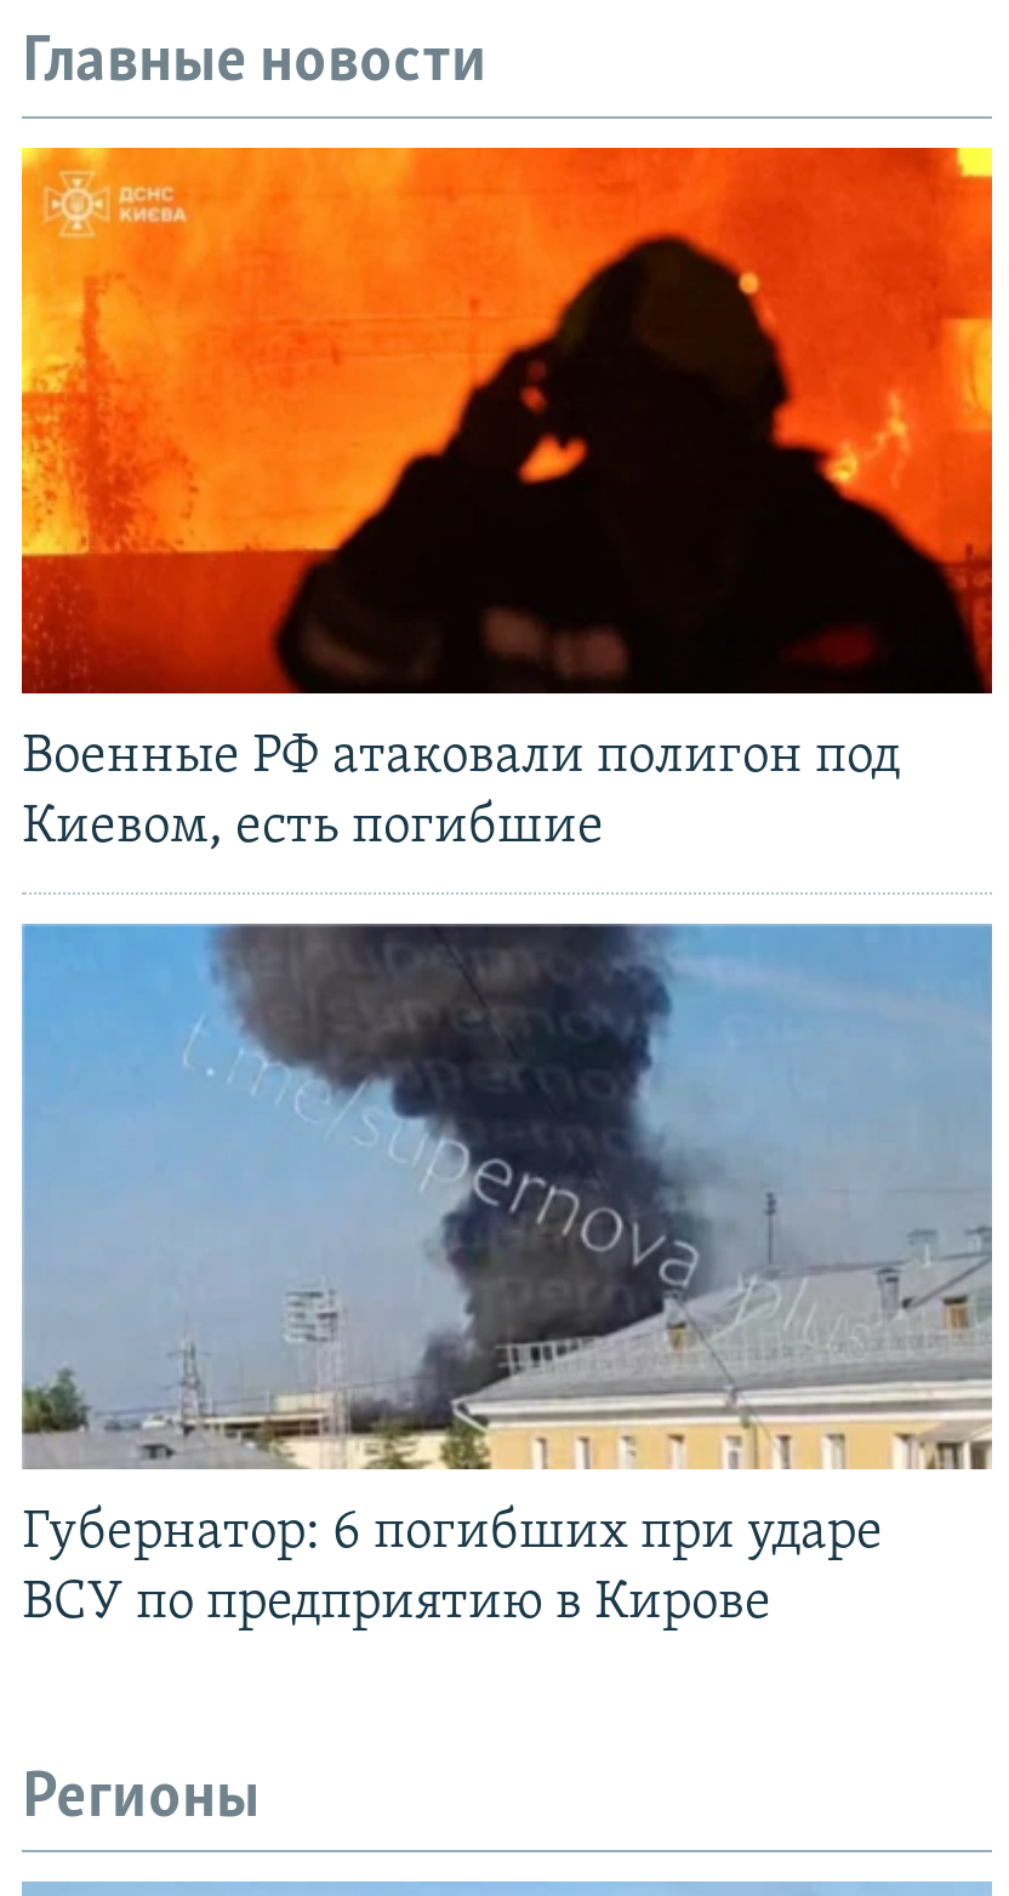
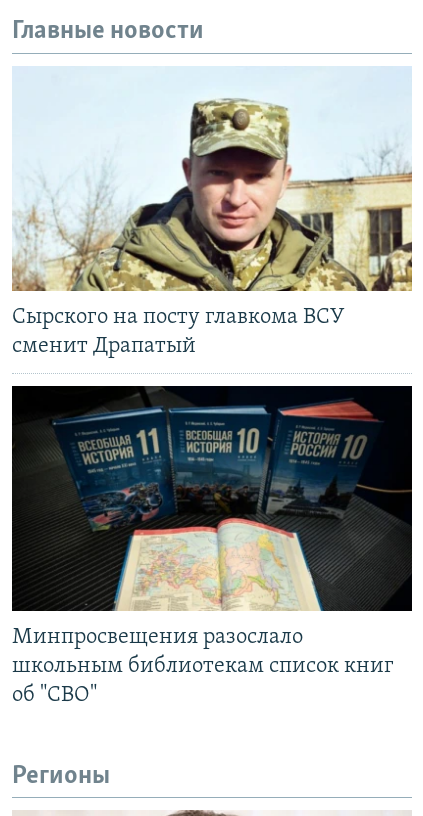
[19,145,994,856] [image] | Военные РФ атаковали полигон под | Киевом, есть погибшие -> [11,67,413,358] [image] | Сырского на посту главкома ВСУ | сменит Драпатый
[22,921,992,1631] [image] | Губернатор: 6 погибших при ударе | ВСУ по предприятию в Кирове -> [11,385,413,707] [image] | Минпросвещения разослало | школьным библиотекам список книг | об "СВО"

